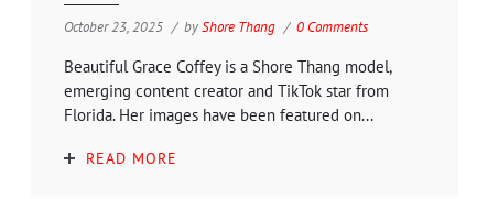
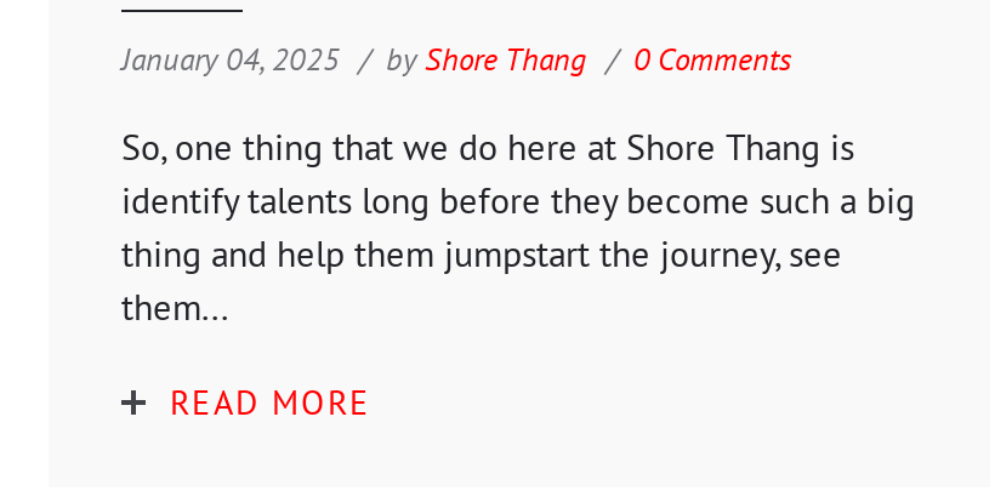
[64,17,368,36] October 23, 2025 by Shore Thang 0 Comments -> [121,38,791,79] January 04, 2025 by Shore Thang 0 Comments
[64,56,391,125] Beautiful Grace Coffey is a Shore Thang model, | emerging content creator and TikTok star from | Florida. Her images have been featured on... -> [121,122,915,329] So, one thing that we do here at Shore Thang is | identify talents long before they become such a big | thing and help them jumpstart the journey, see | them...

